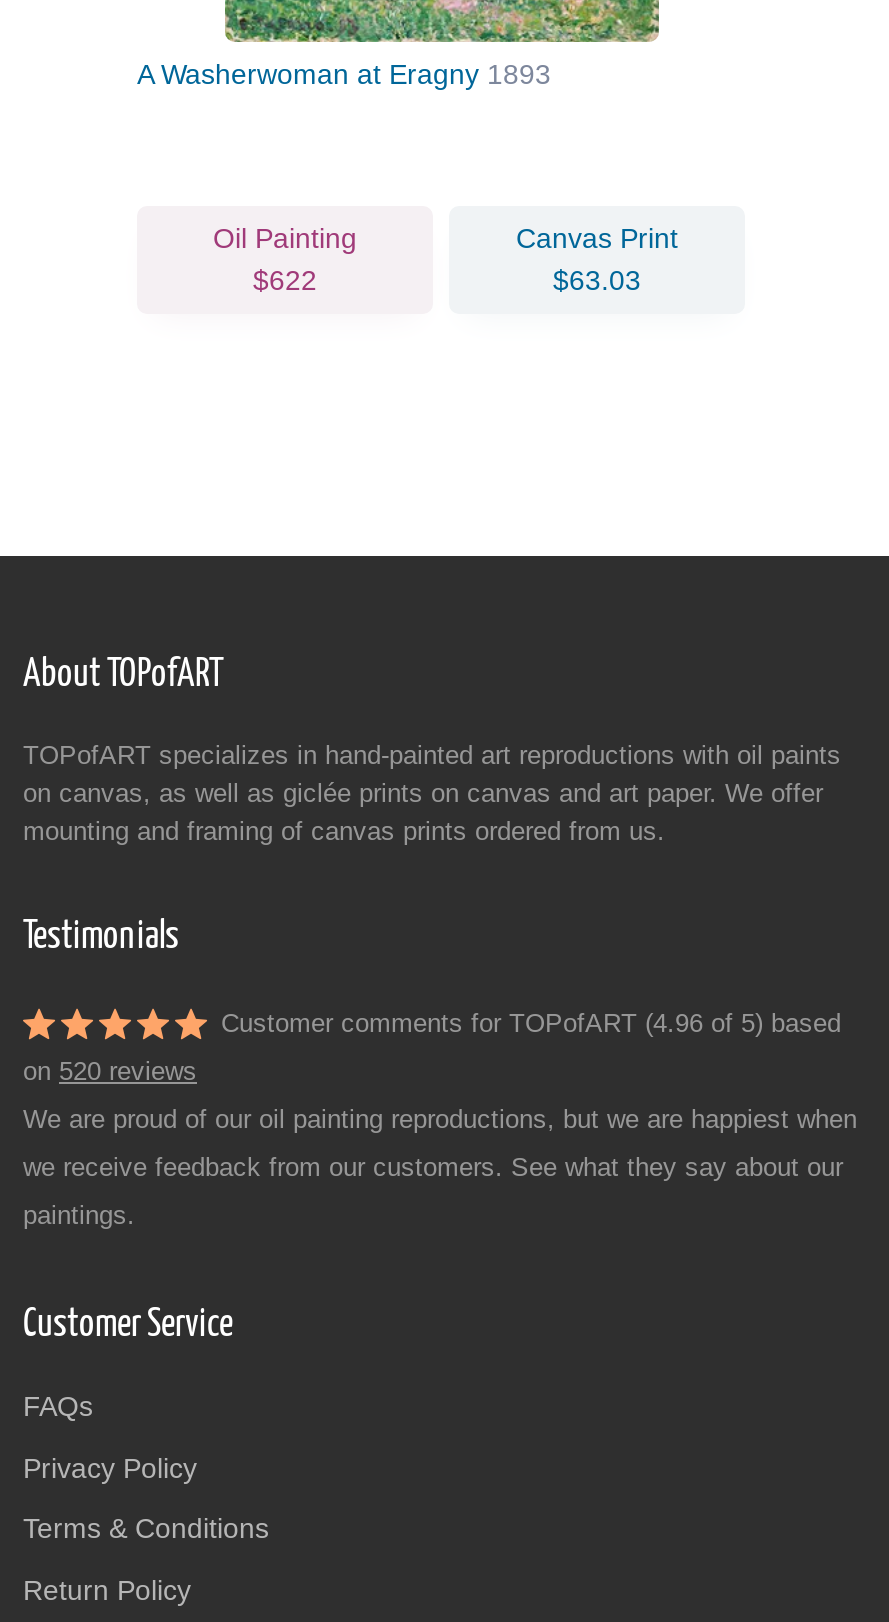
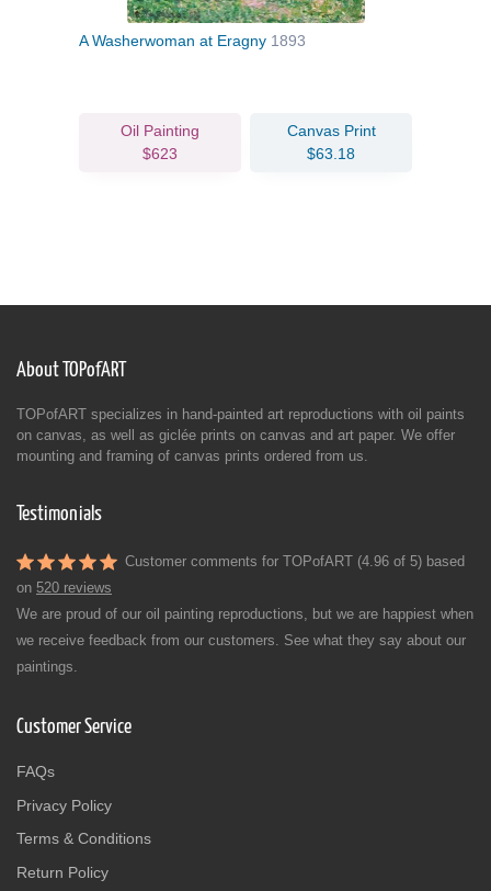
[253,263,317,295] $622 -> [142,144,178,162] $623
[553,263,641,295] $63.03 -> [307,144,355,162] $63.18

